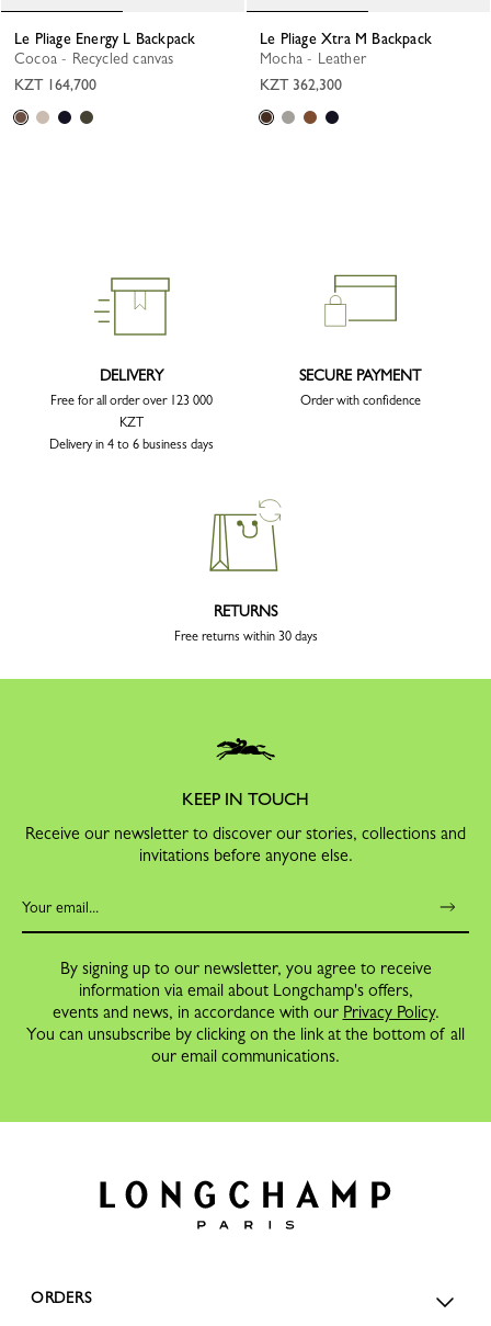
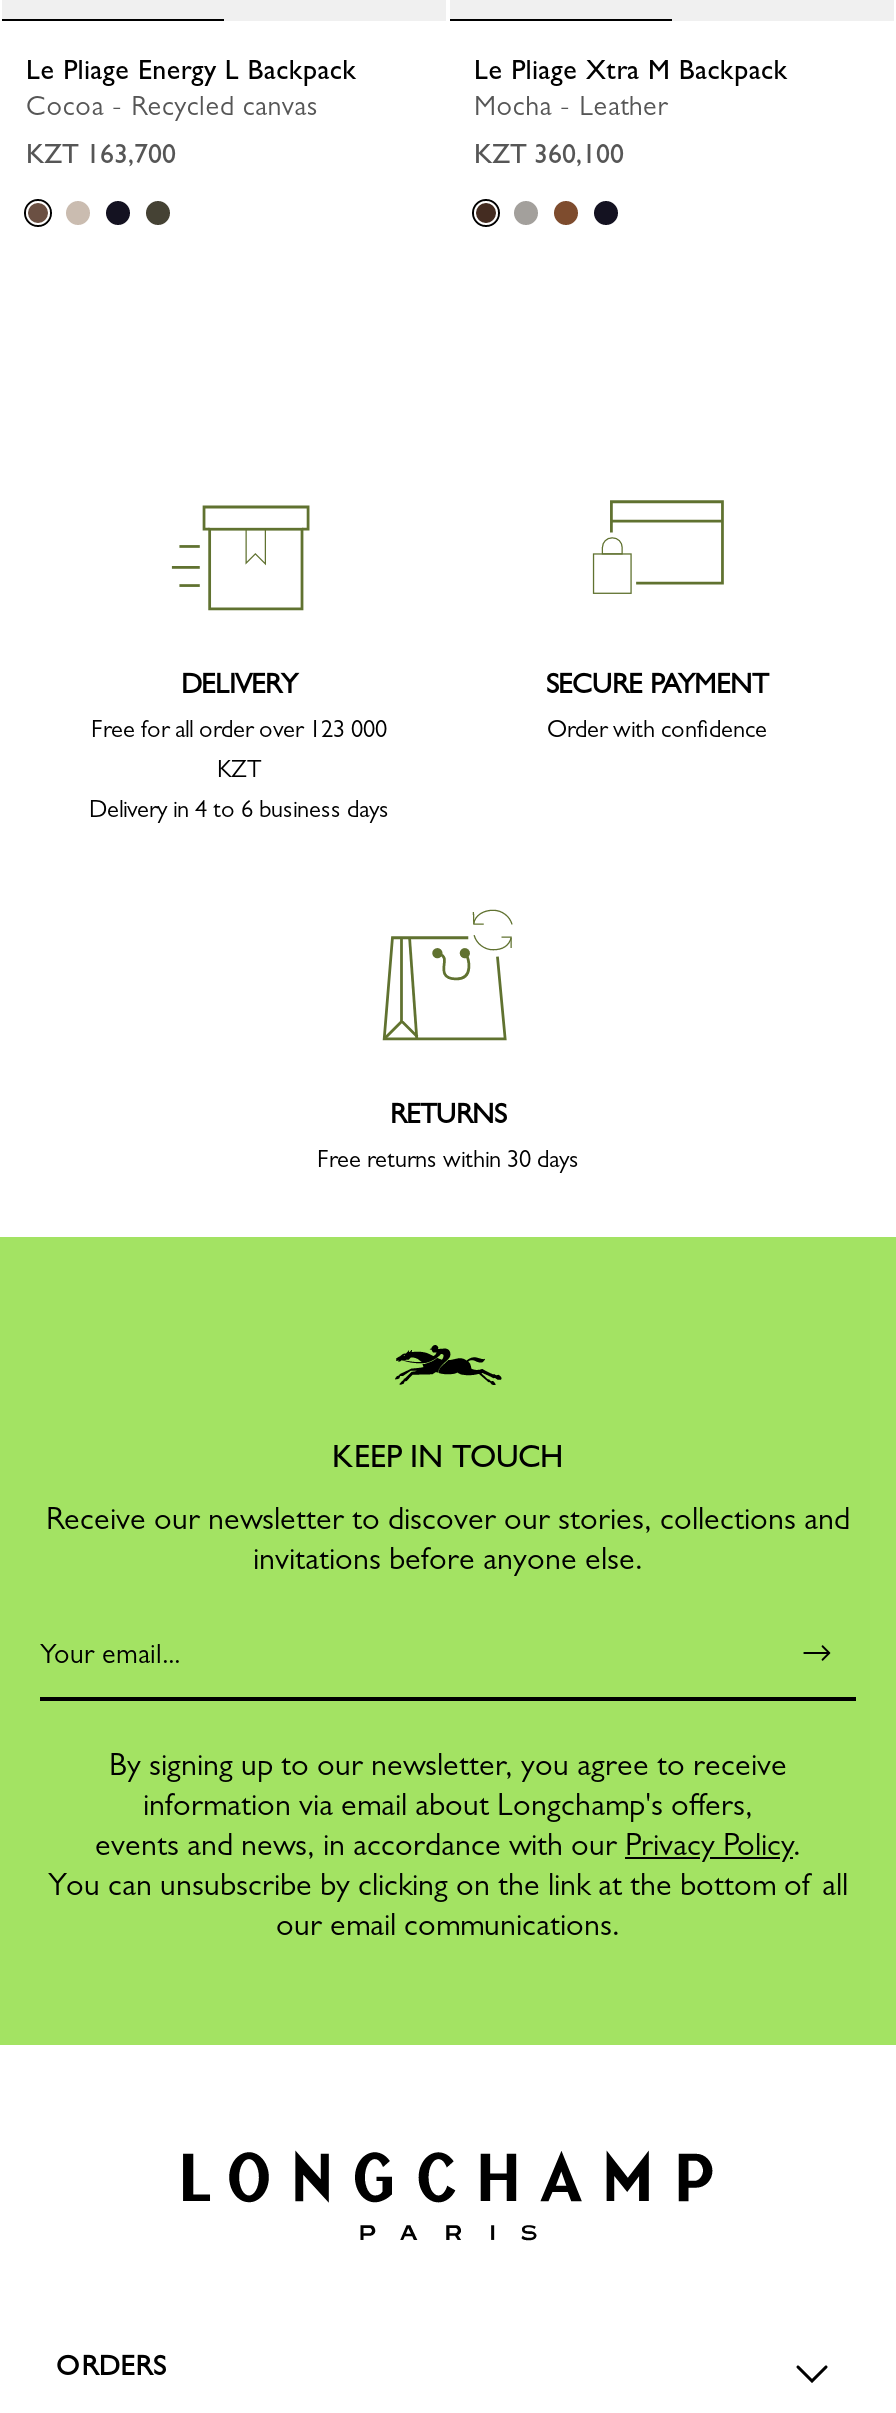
[14,76,96,94] KZT 164,700 -> [26,138,176,170] KZT 163,700
[260,76,342,94] KZT 362,300 -> [474,138,624,170] KZT 360,100

